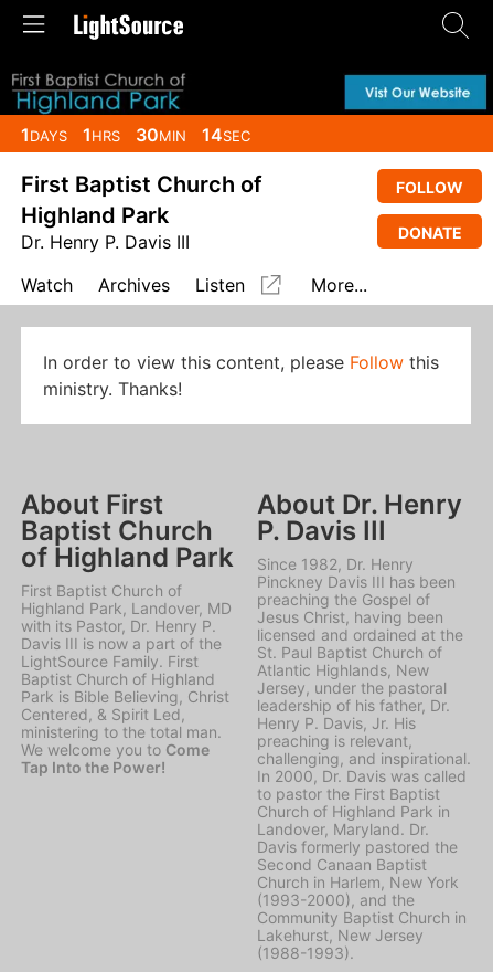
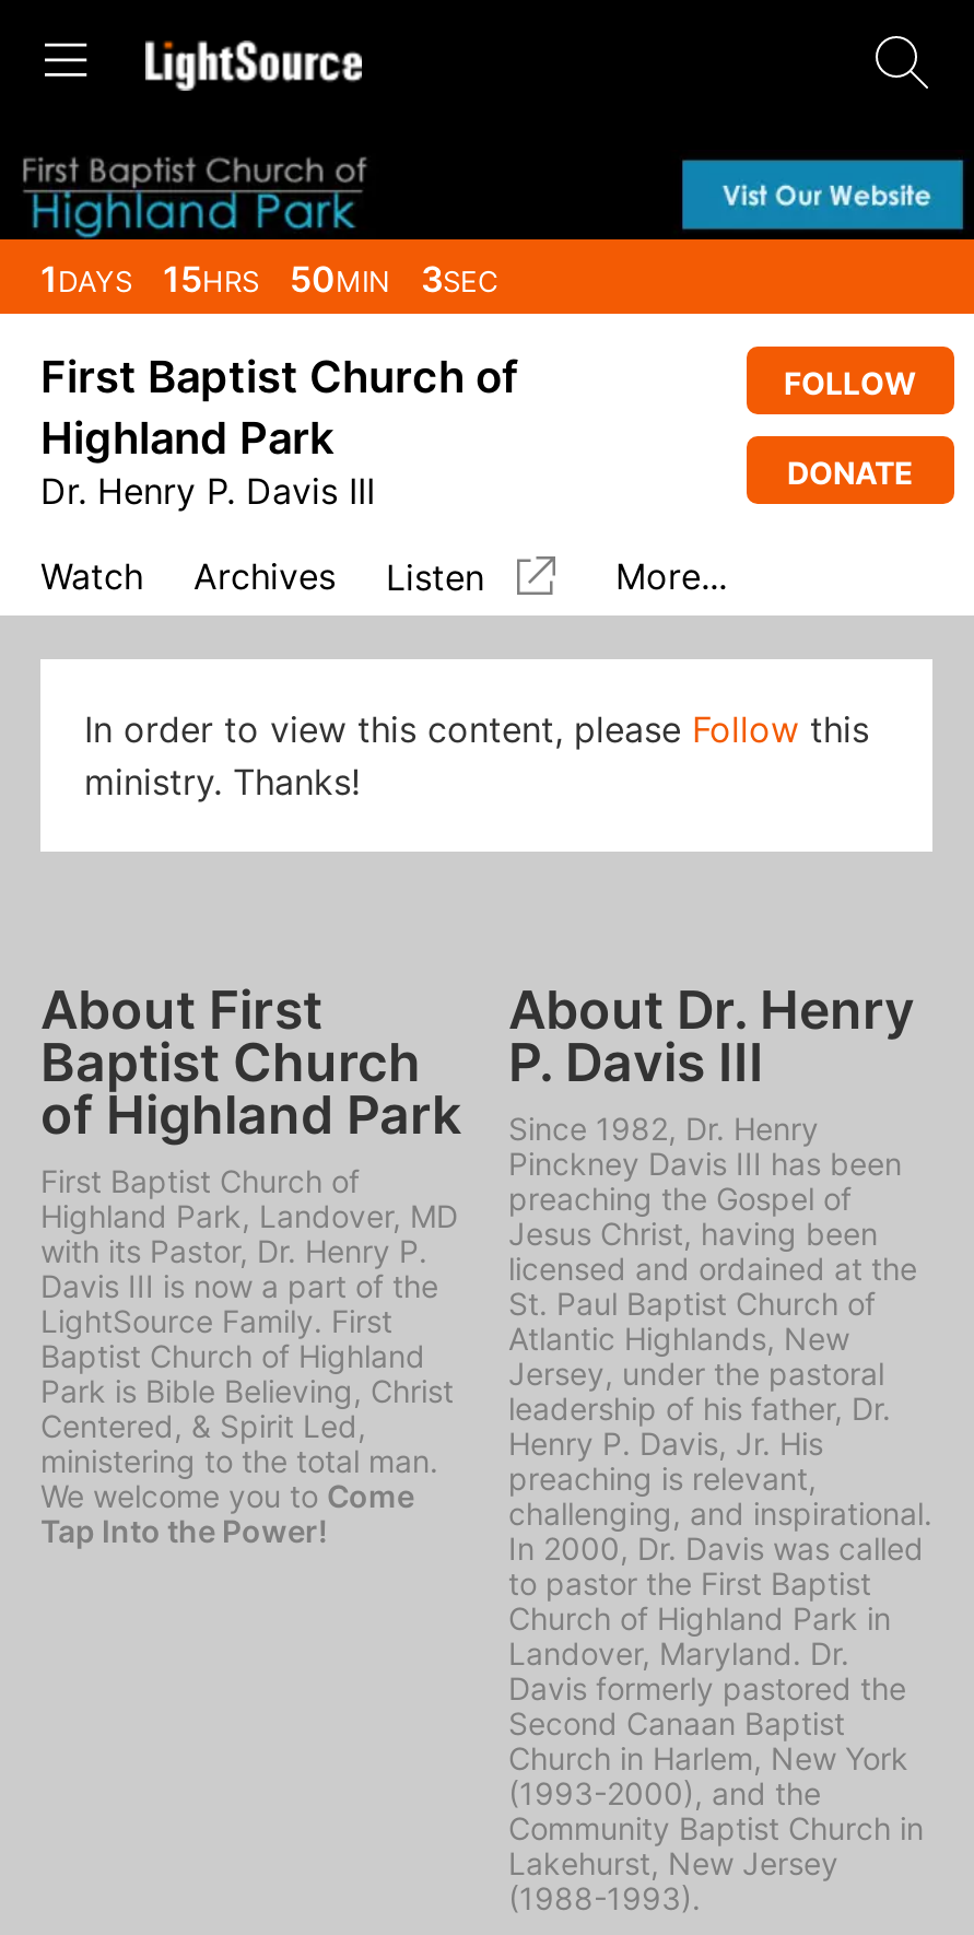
[21,123,255,145] 1DAYS 1HRS 30MIN 14SEC -> [40,256,506,300] 1DAYS 15HRS 50MIN 3SEC

